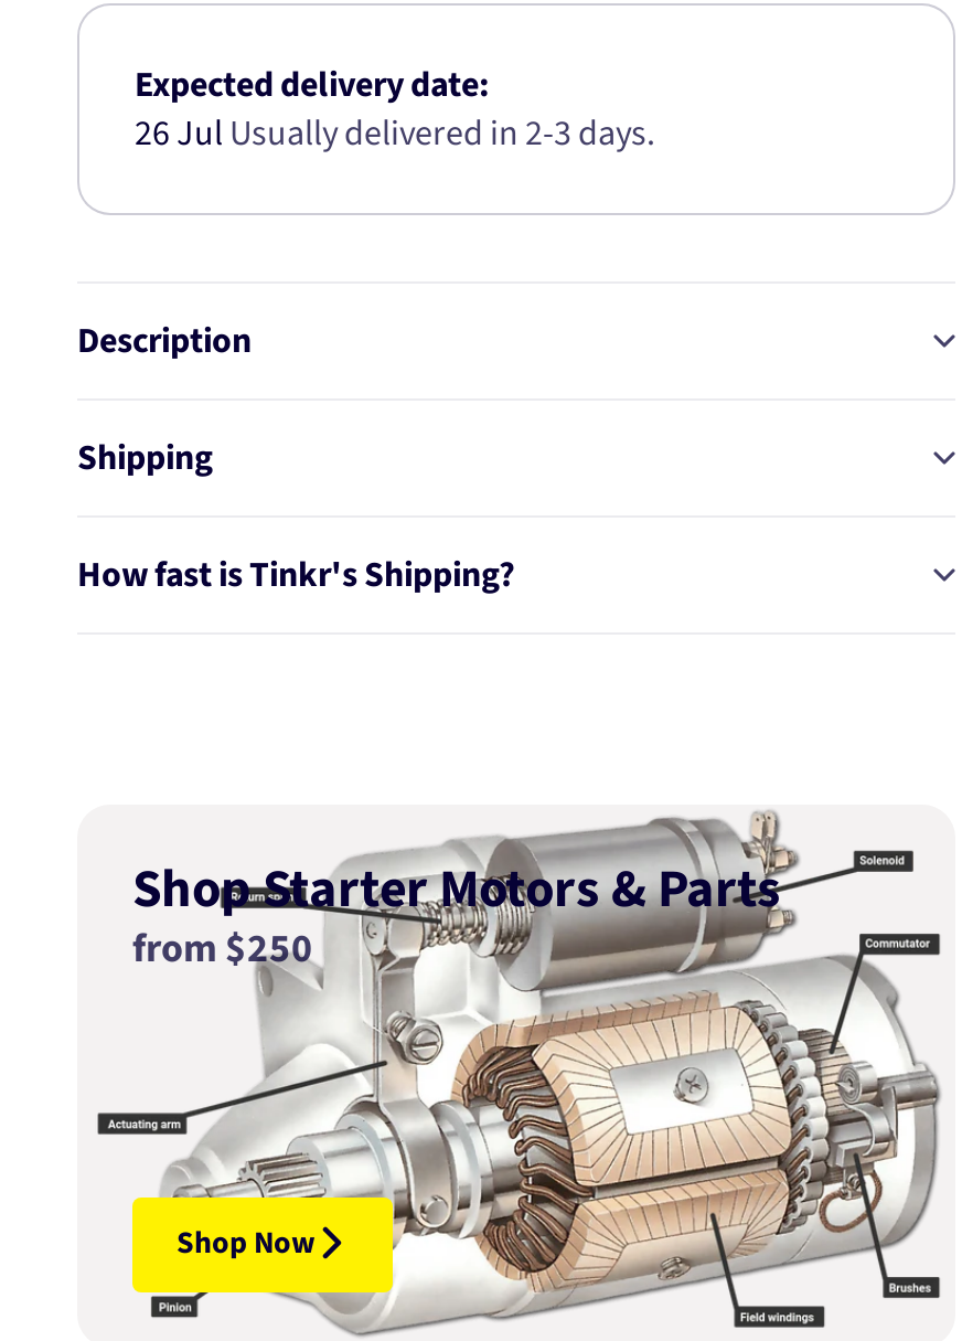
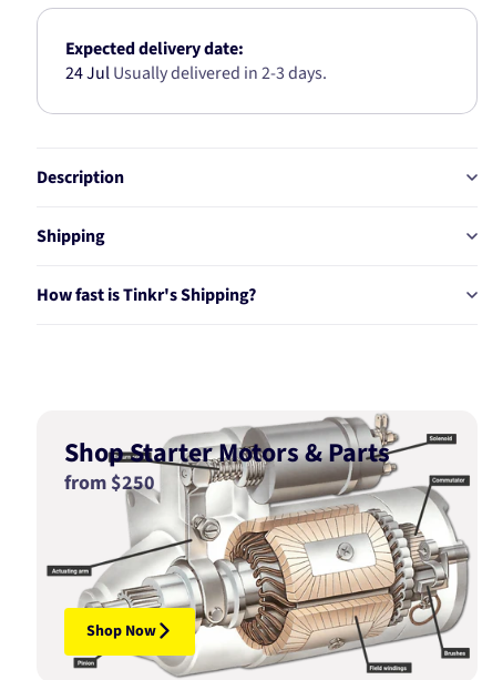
[135,109,655,158] 26 Jul Usually delivered in 2-3 days. -> [65,61,327,85] 24 Jul Usually delivered in 2-3 days.

